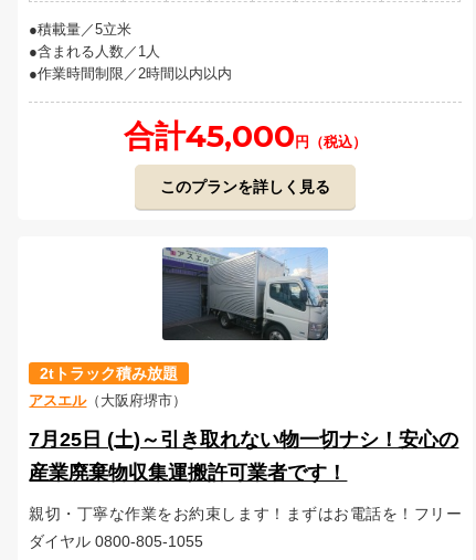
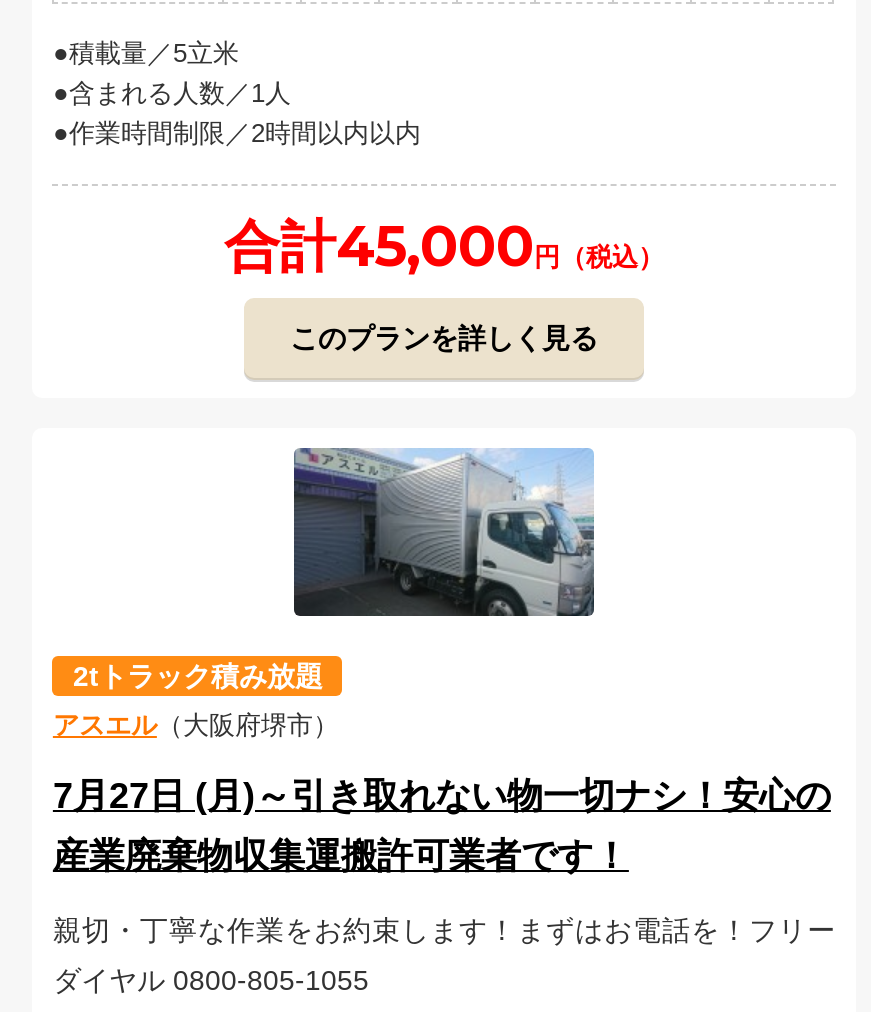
[29,429,459,451] 7月25日 (土)～引き取れない物一切ナシ！安心の -> [53,775,831,815] 7月27日 (月)～引き取れない物一切ナシ！安心の

